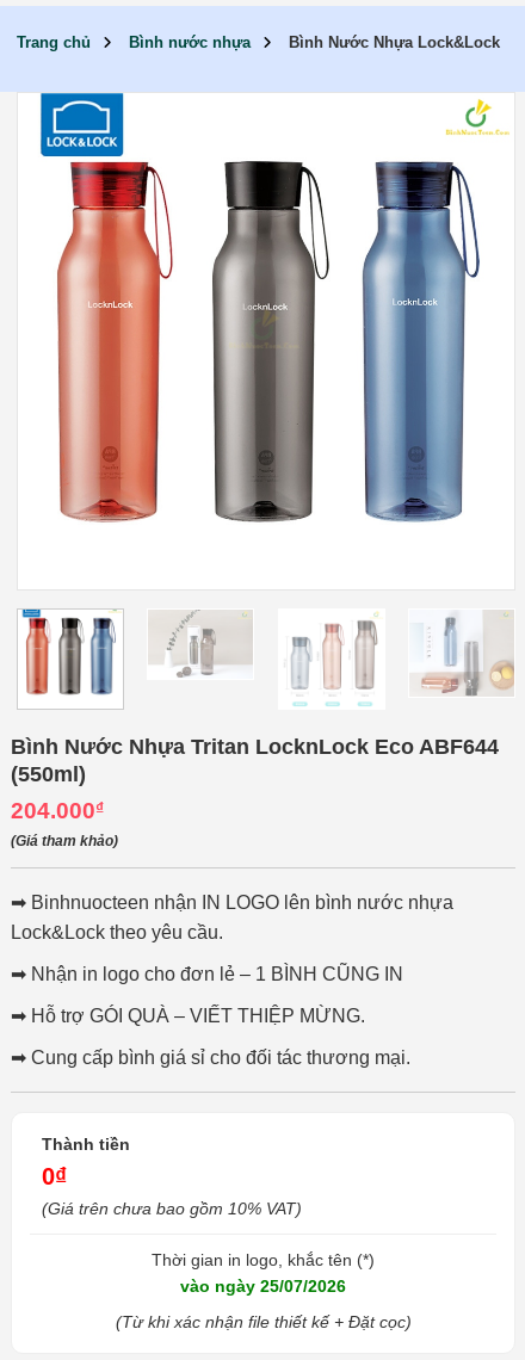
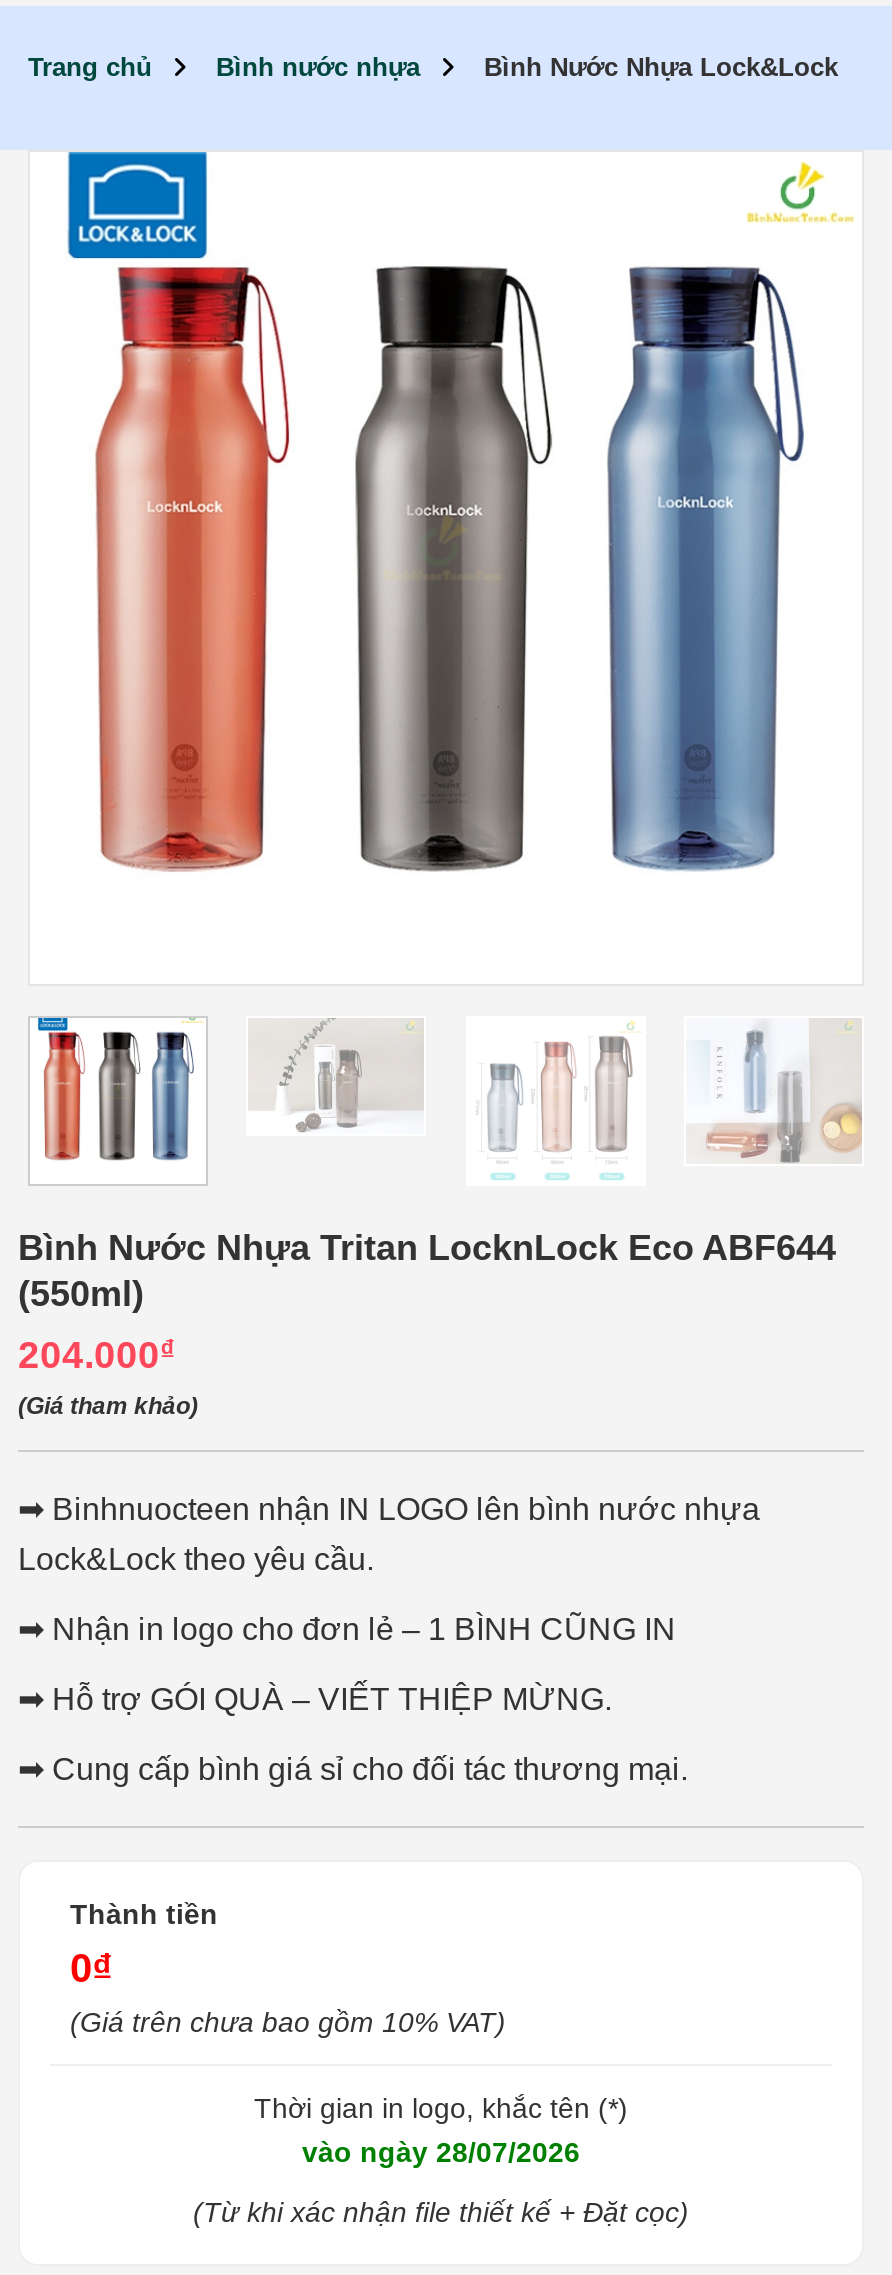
[180,1276,346,1295] vào ngày 25/07/2026 -> [302,2136,580,2168] vào ngày 28/07/2026

